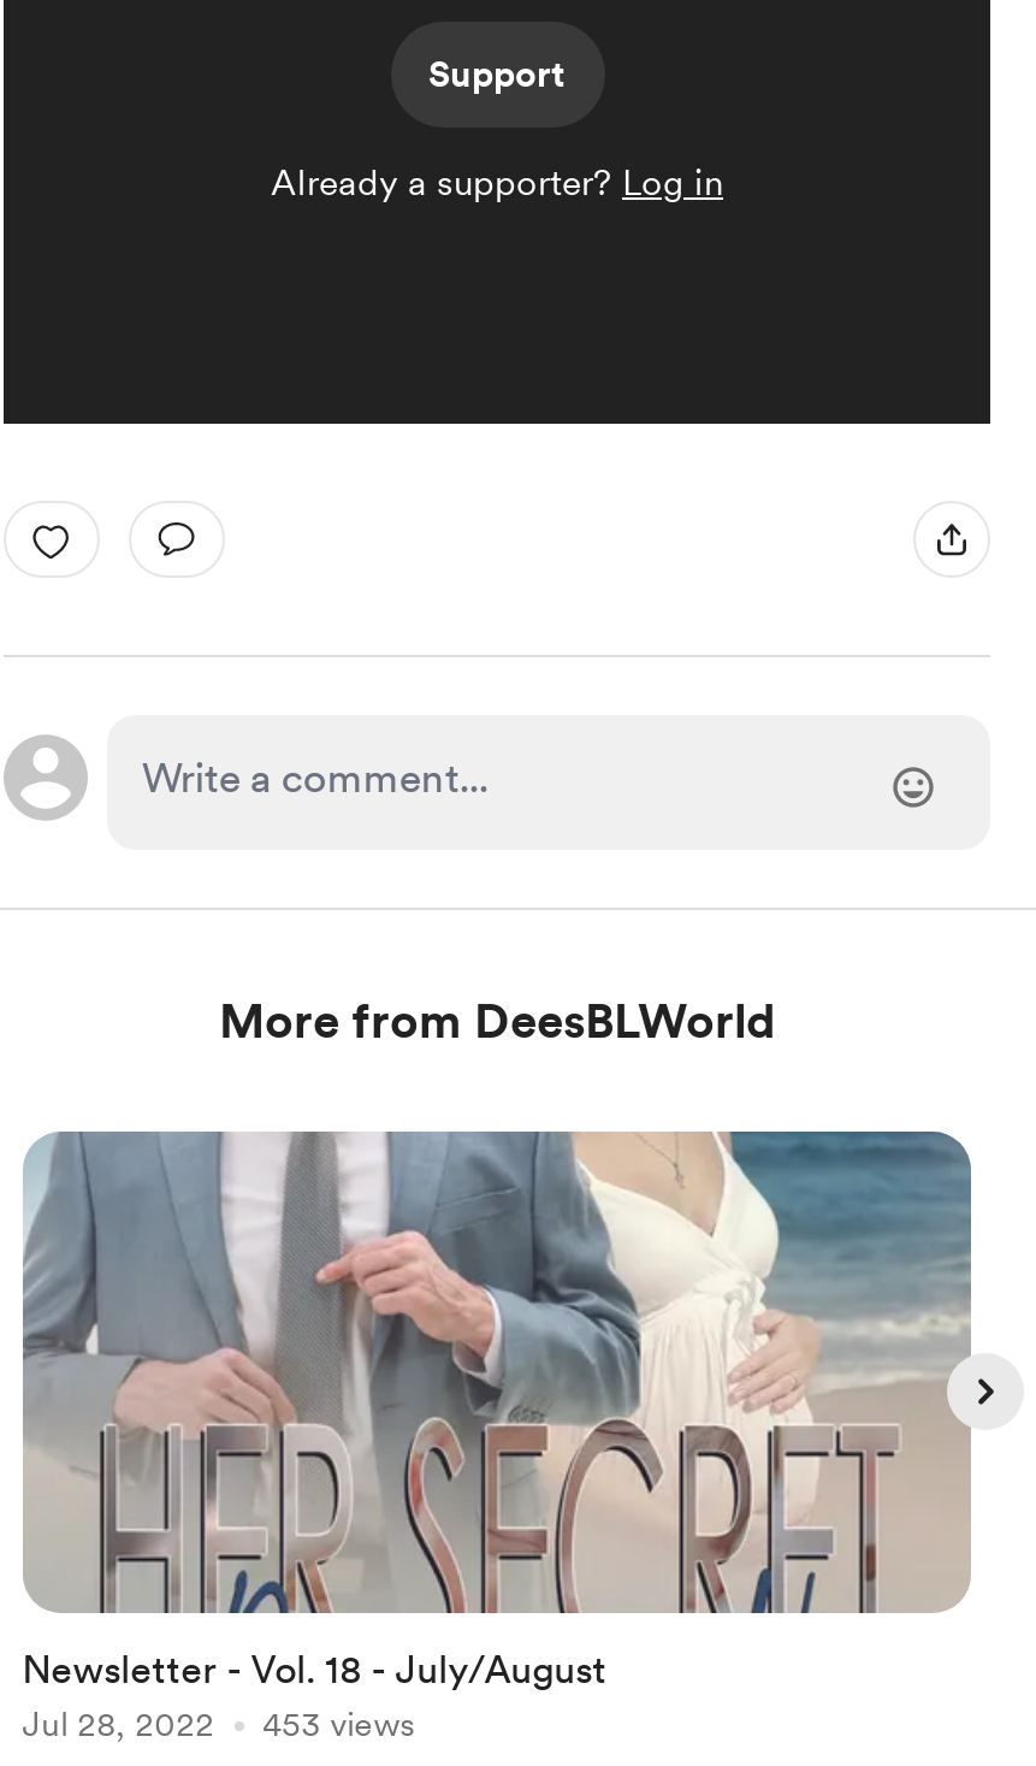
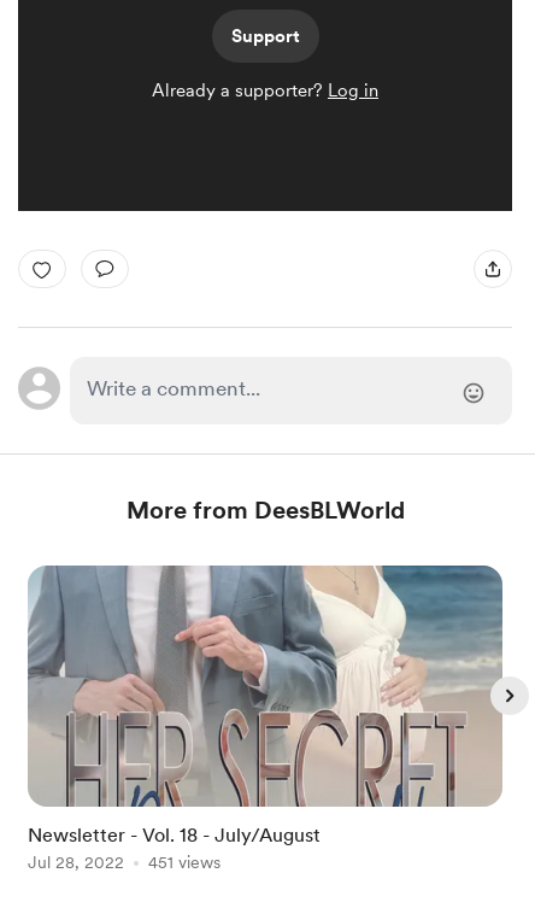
[22,1705,414,1743] Jul 28, 2022 453 views -> [27,853,220,872] Jul 28, 2022 451 views

